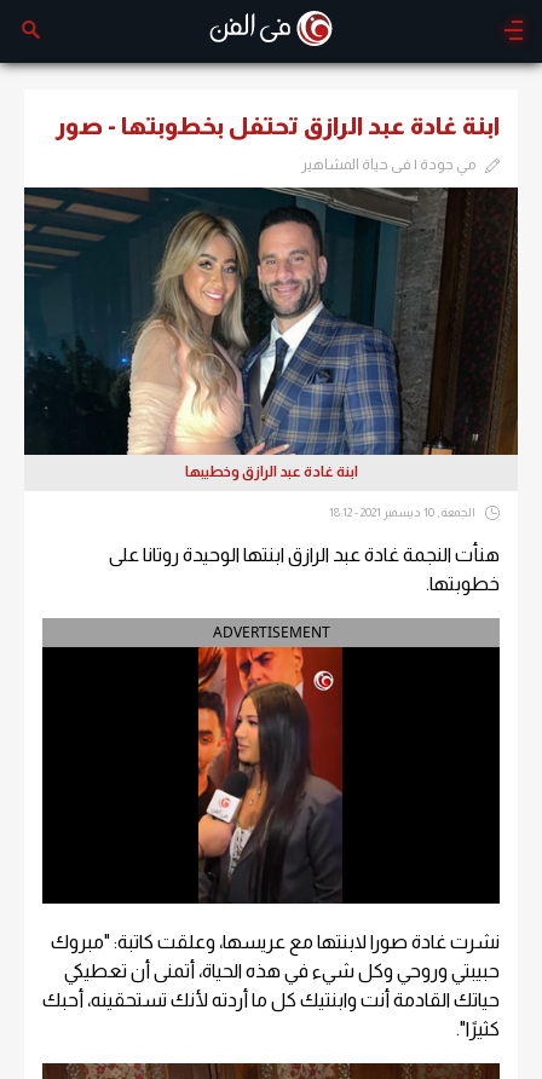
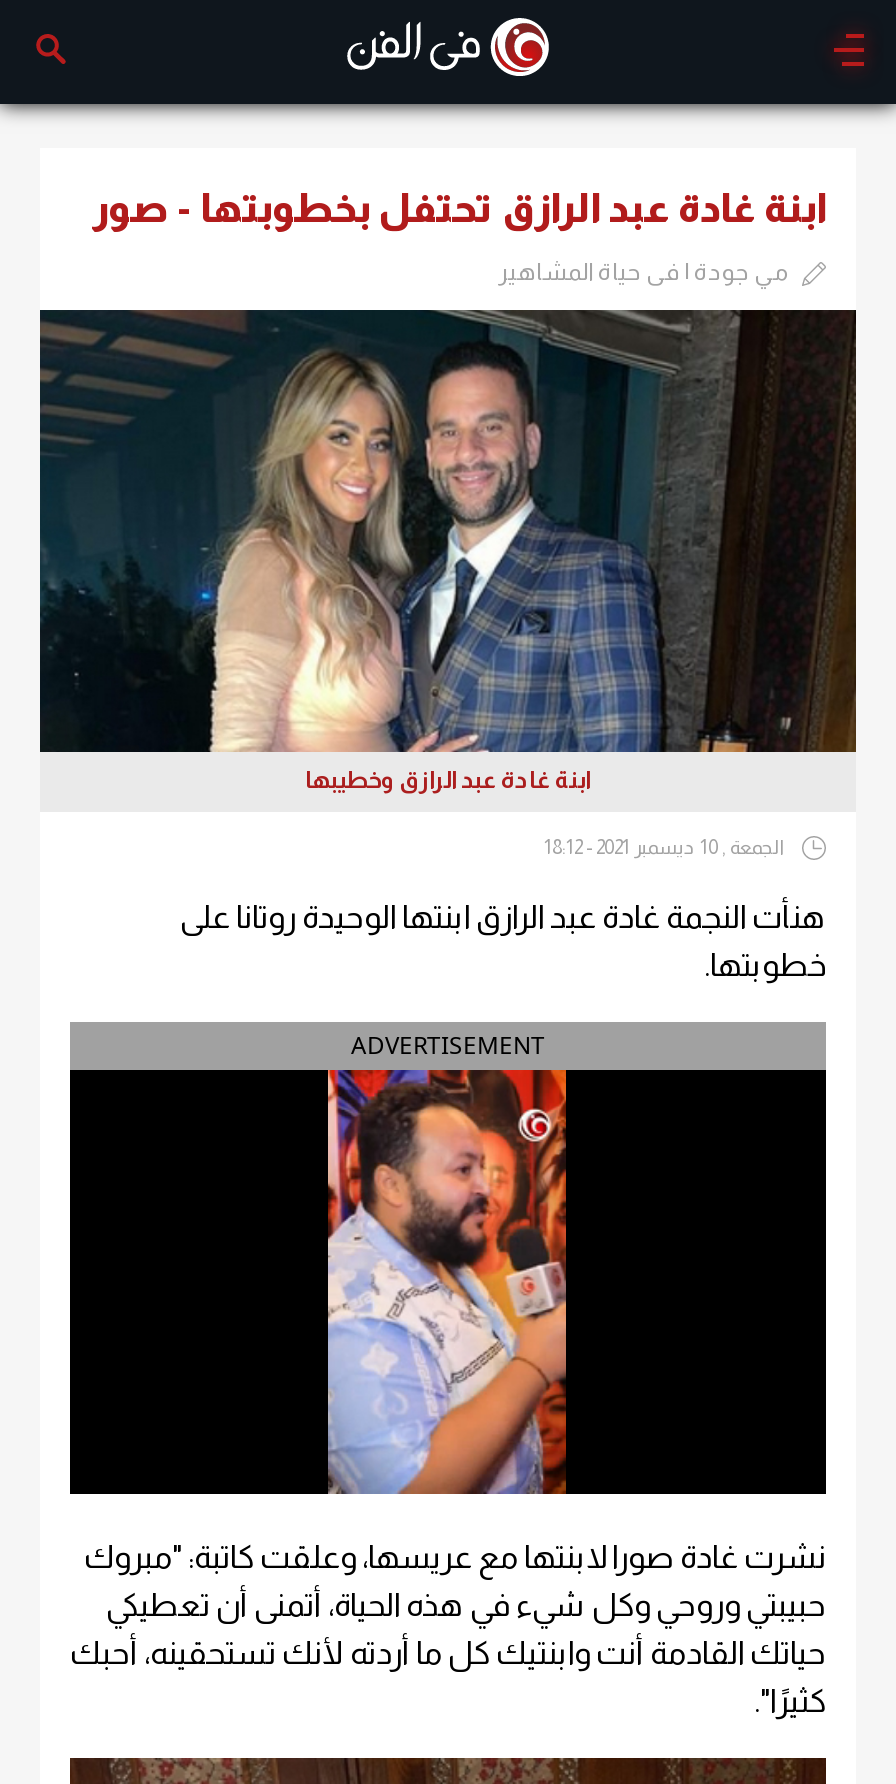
[197,646,342,905] [image] -> [326,1068,568,1496] [image]

